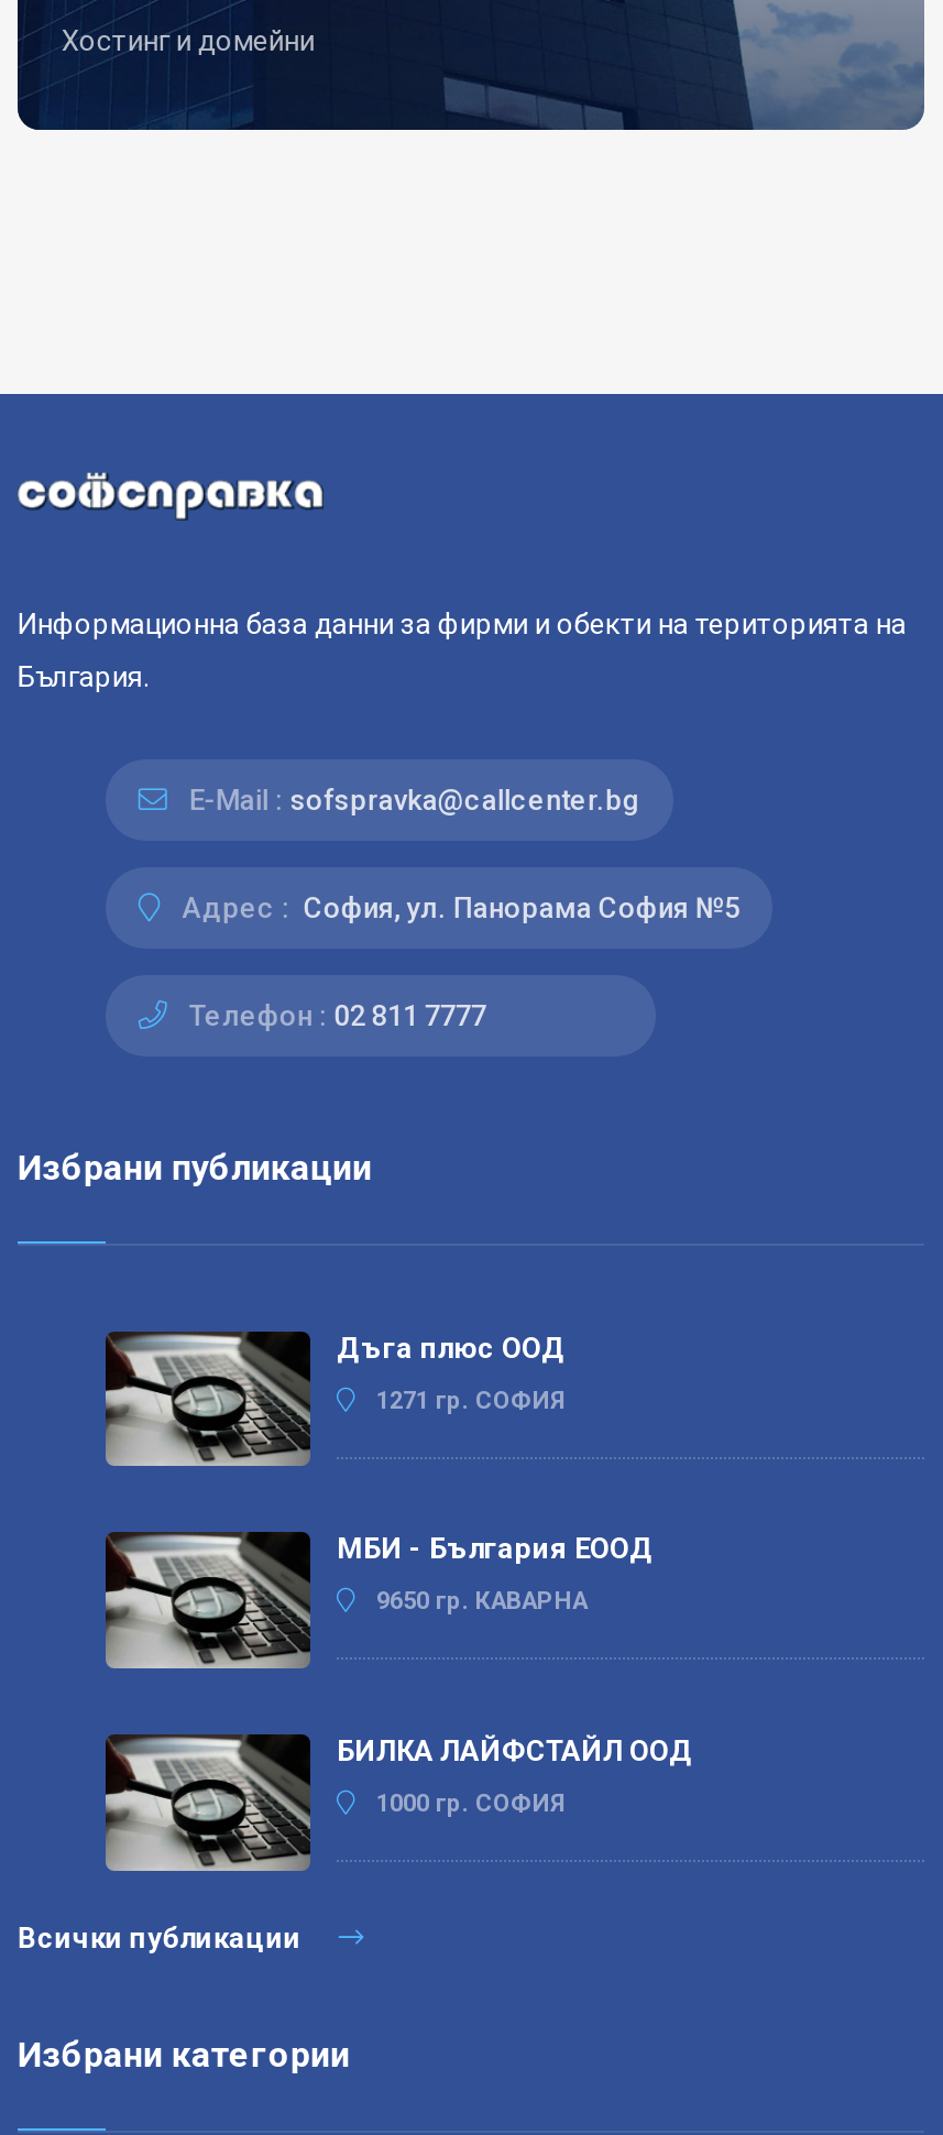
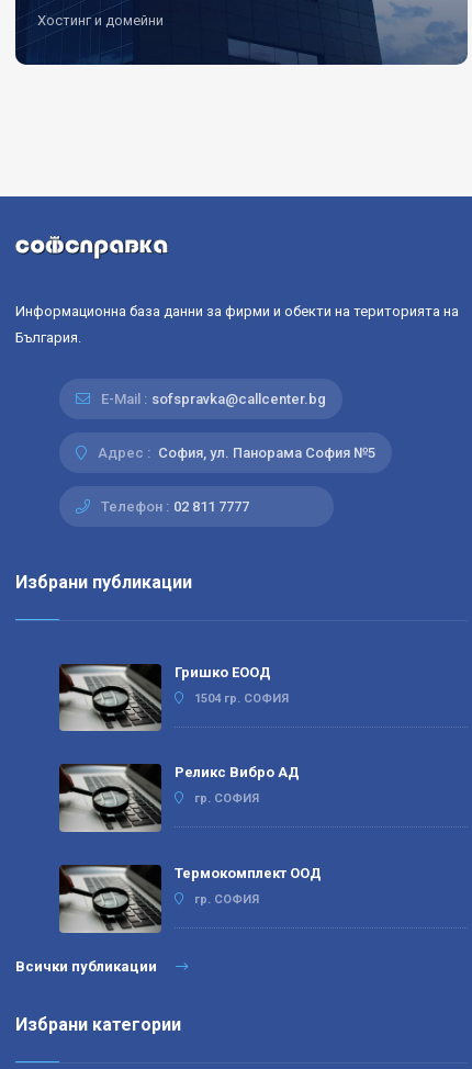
[337,1331,566,1364] Дъга плюс ООД -> [175,664,271,680] Гришко ЕООД
[376,1386,566,1415] 1271 гр. СОФИЯ -> [194,691,289,705] 1504 гр. СОФИЯ
[337,1533,654,1566] МБИ - България ЕООД -> [175,764,300,781] Реликс Вибро АД
[376,1588,588,1616] 9650 гр. КАВАРНА -> [194,792,259,806] гр. СОФИЯ
[337,1734,693,1767] БИЛКА ЛАЙФСТАЙЛ ООД -> [175,865,322,881] Термокомплект ООД
[376,1789,566,1818] 1000 гр. СОФИЯ -> [194,892,259,906] гр. СОФИЯ

